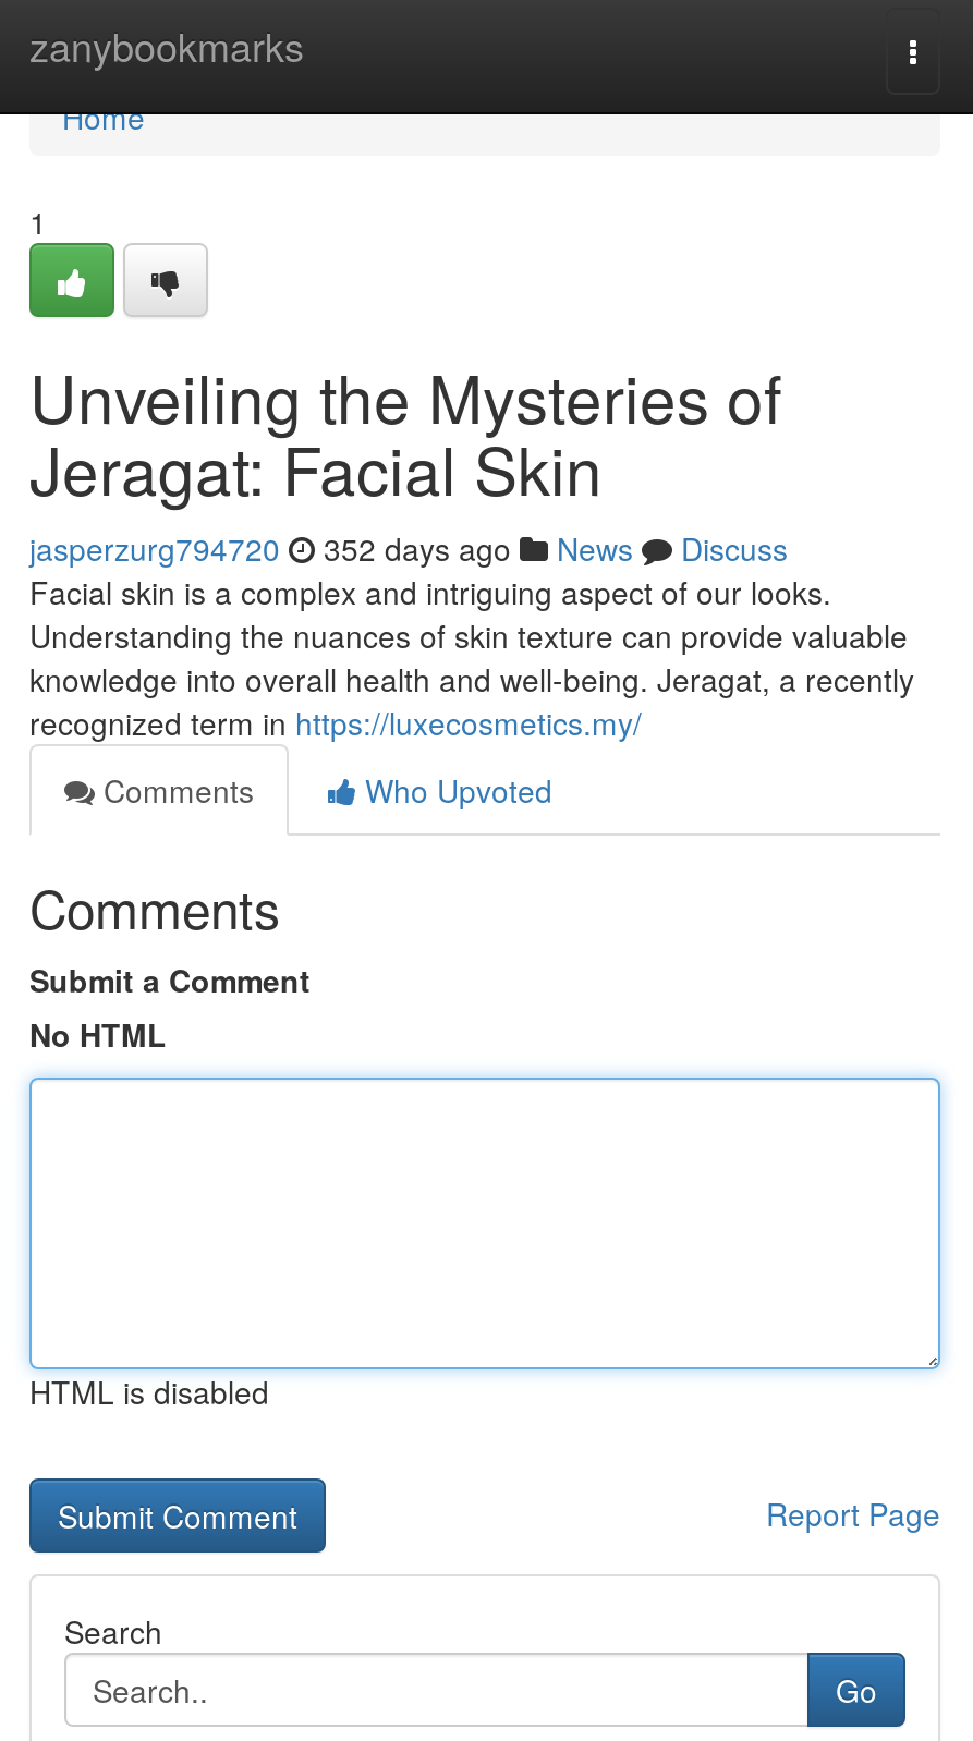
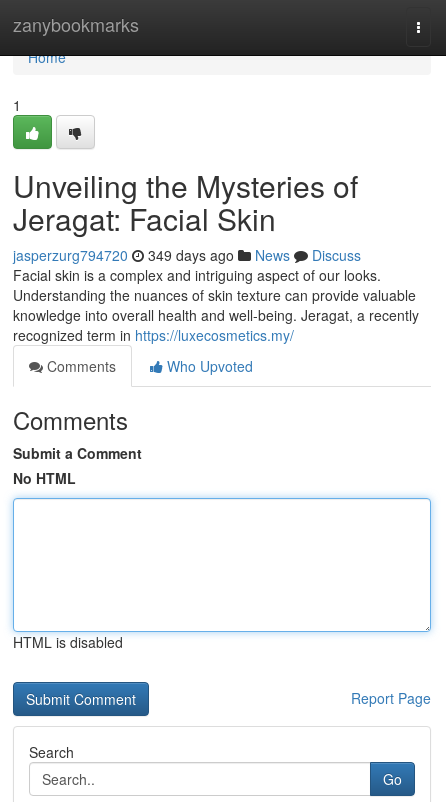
[29,526,788,570] jasperzurg794720 352 days ago News Discuss -> [13,245,361,265] jasperzurg794720 349 days ago News Discuss

